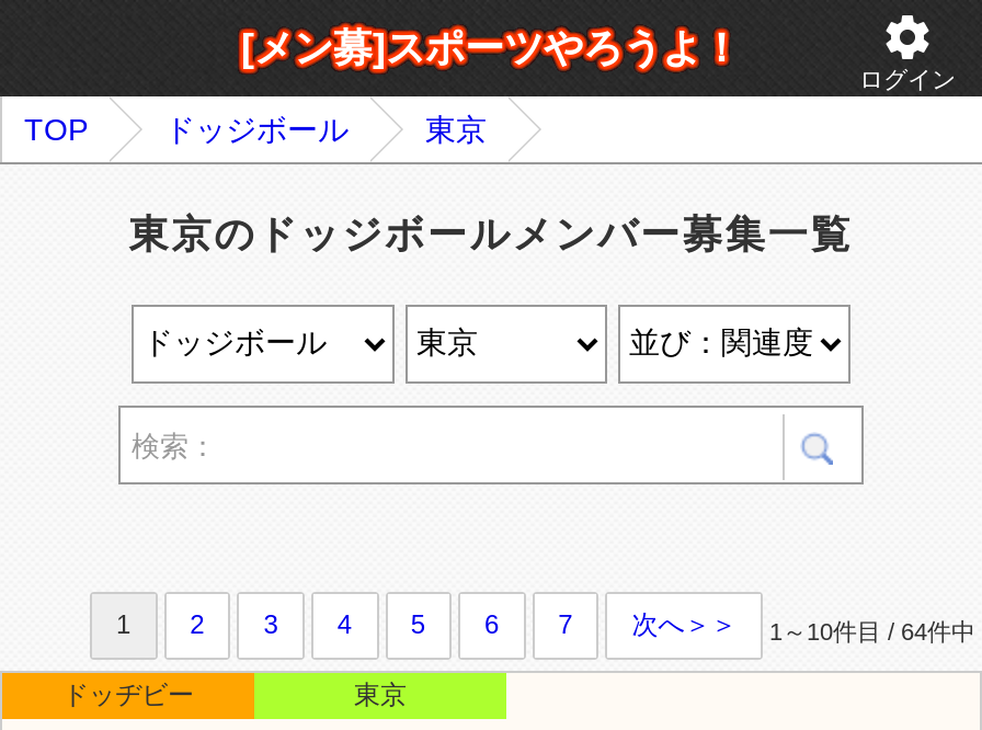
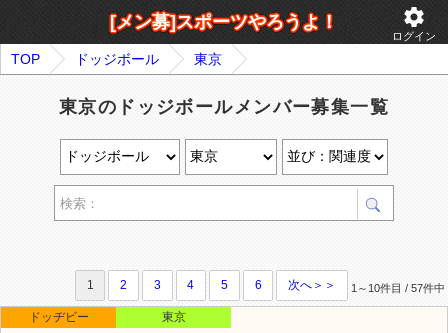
[558,609,573,640] 7 -> none
[769,618,975,645] 1～10件目 / 64件中 -> [351,282,445,294] 1～10件目 / 57件中

